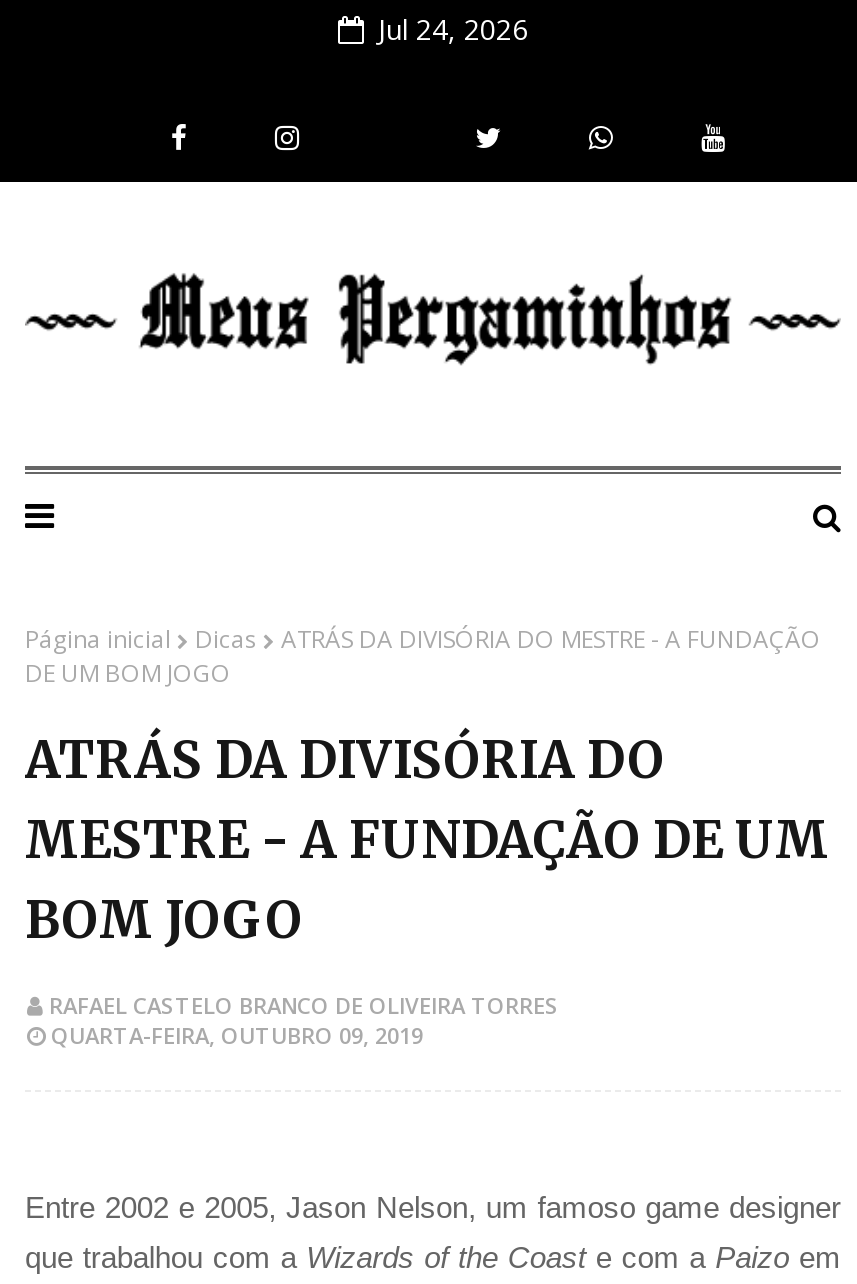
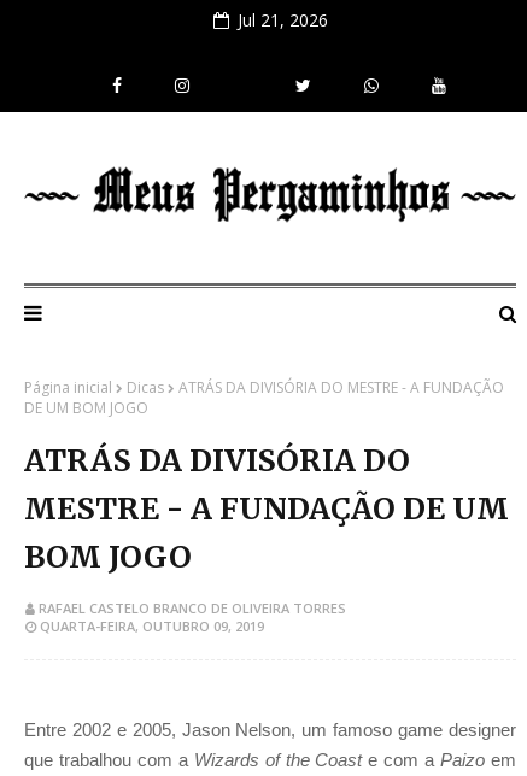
[378,10,528,48] Jul 24, 2026 -> [237,8,327,31] Jul 21, 2026

